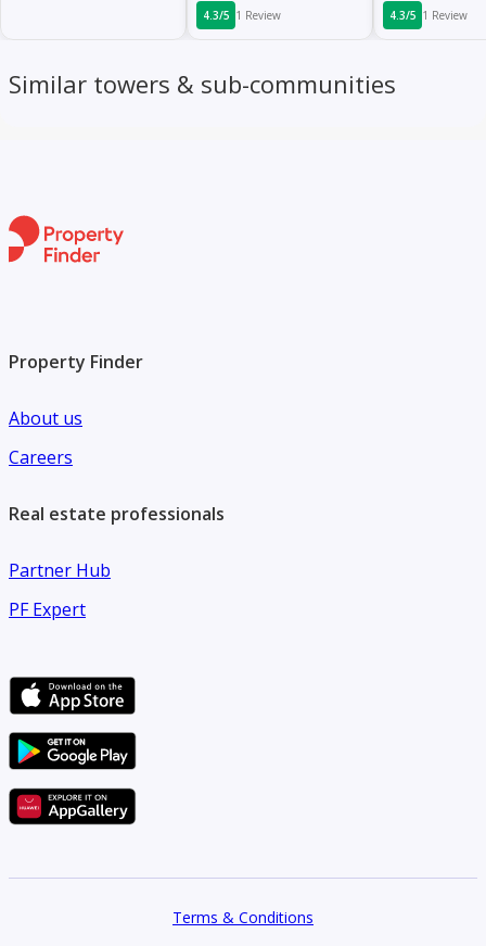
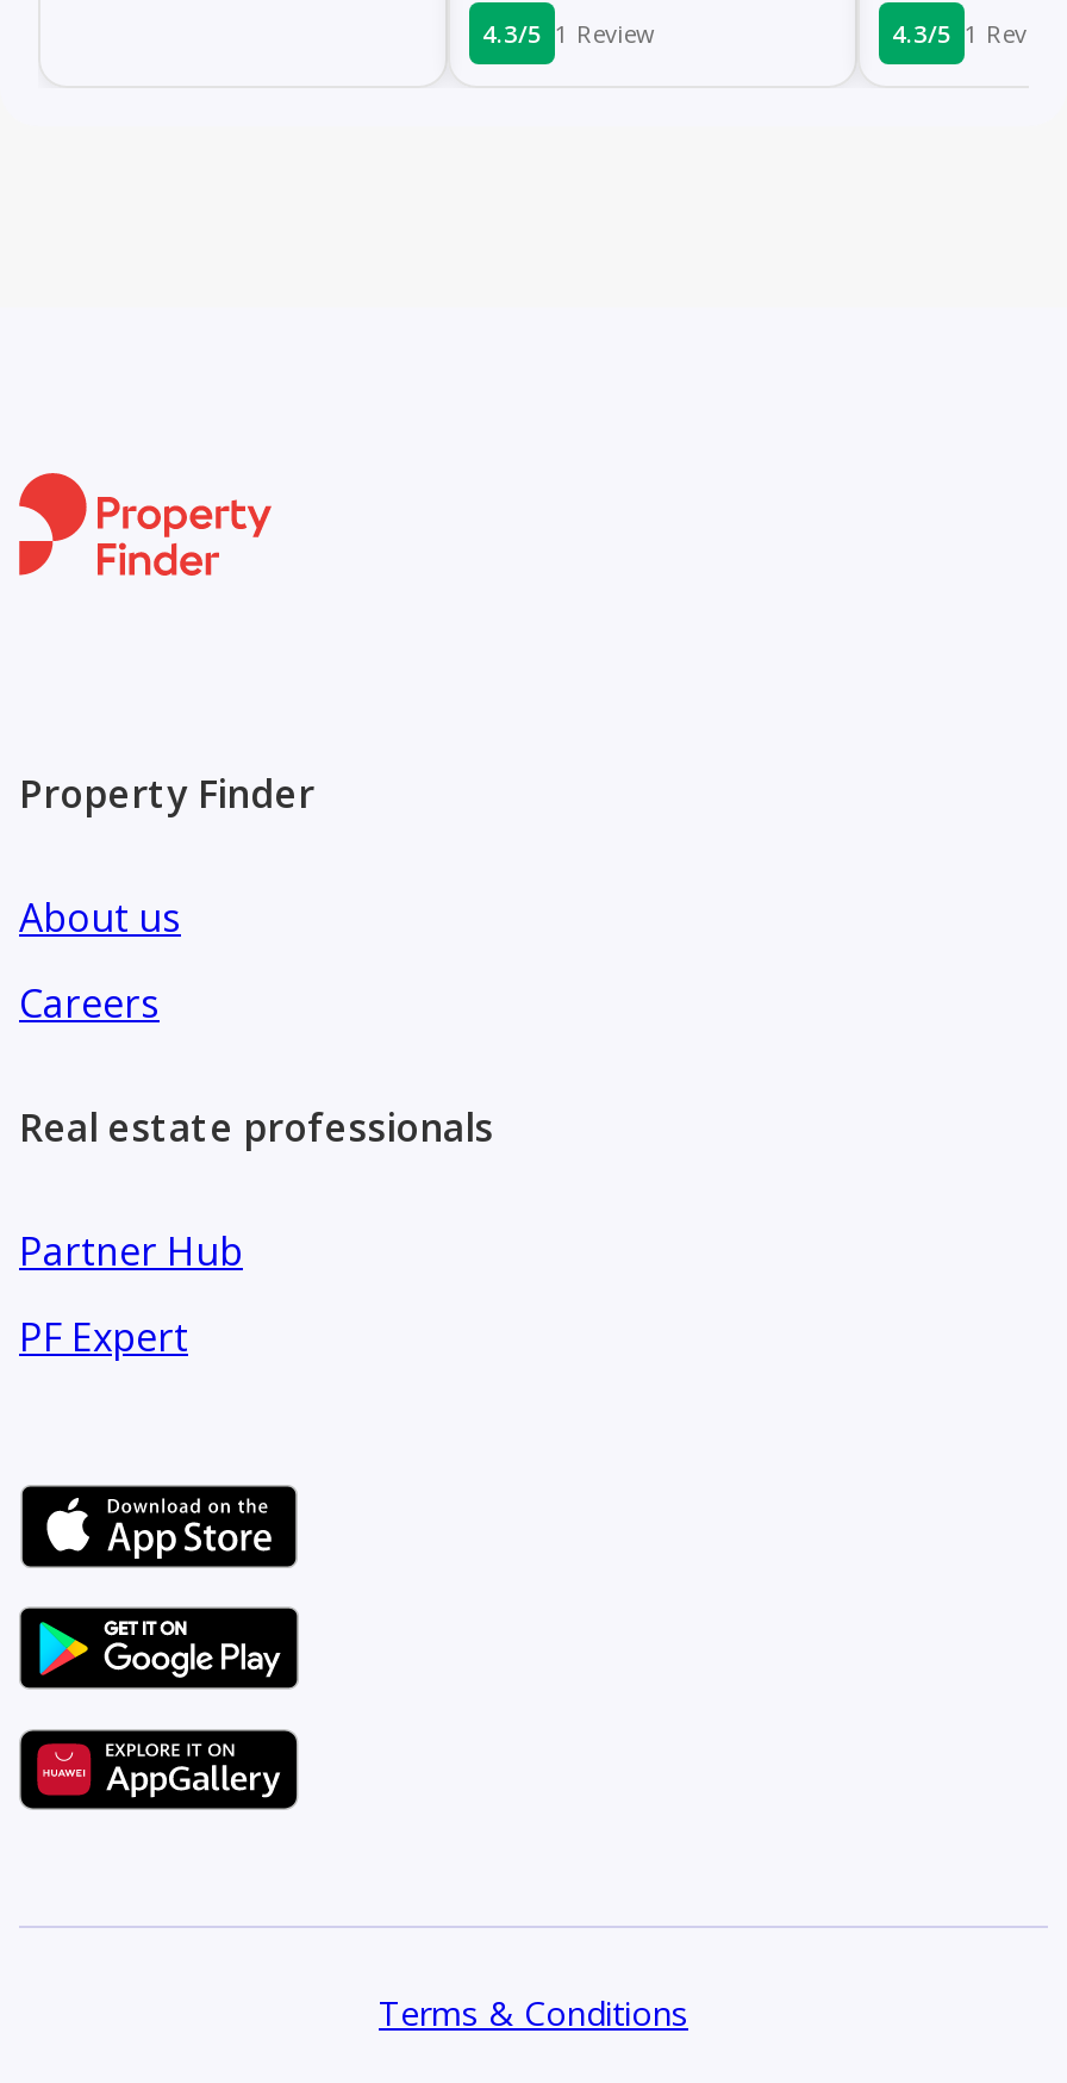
[9,68,396,100] Similar towers & sub-communities -> none

